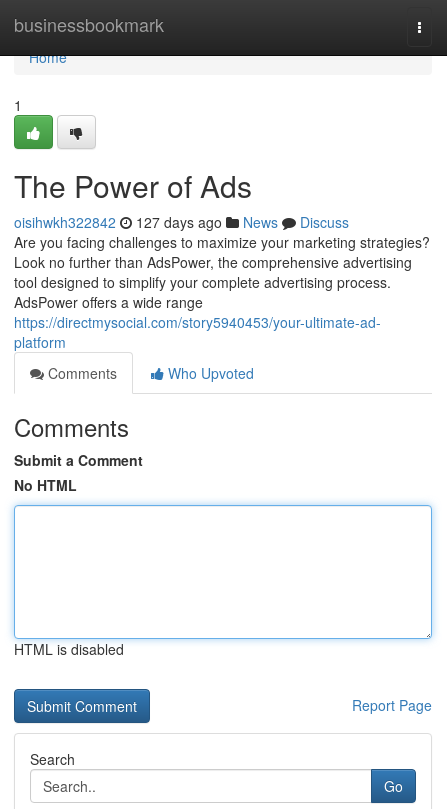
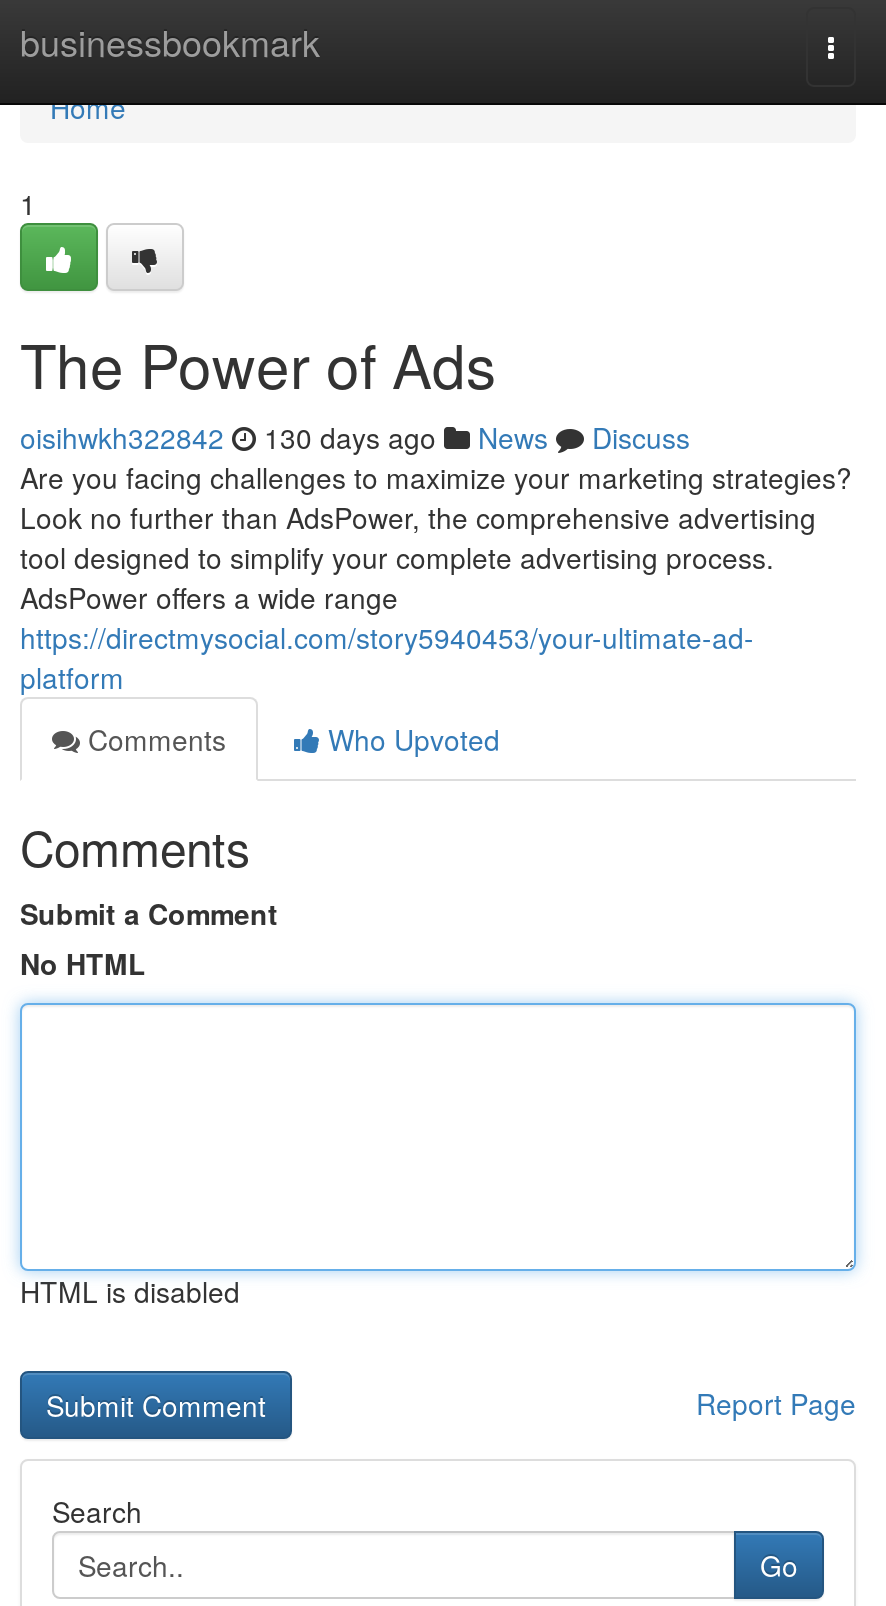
[14,212,349,232] oisihwkh322842 127 days ago News Discuss -> [20,417,690,457] oisihwkh322842 130 days ago News Discuss

